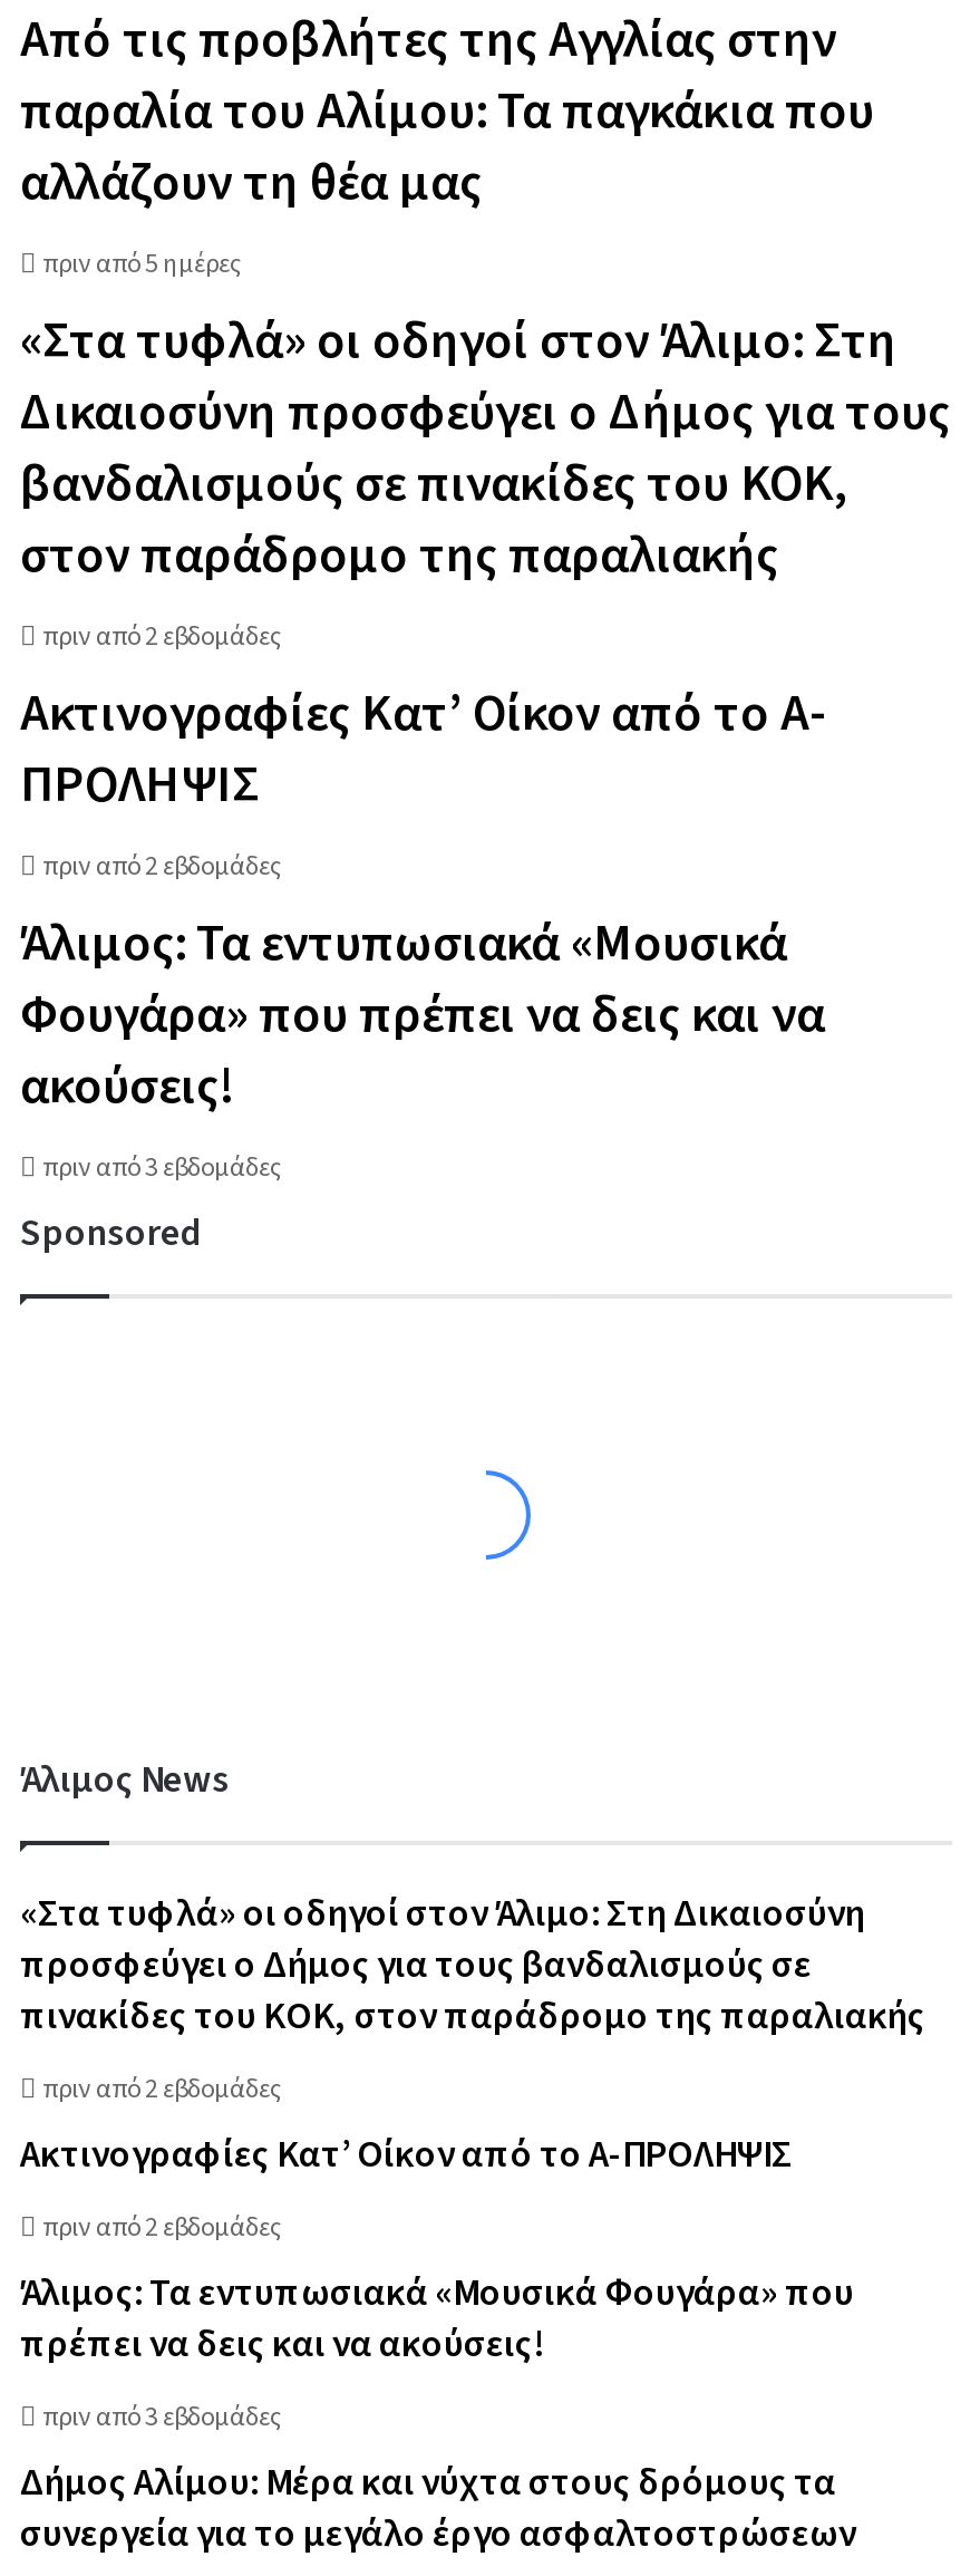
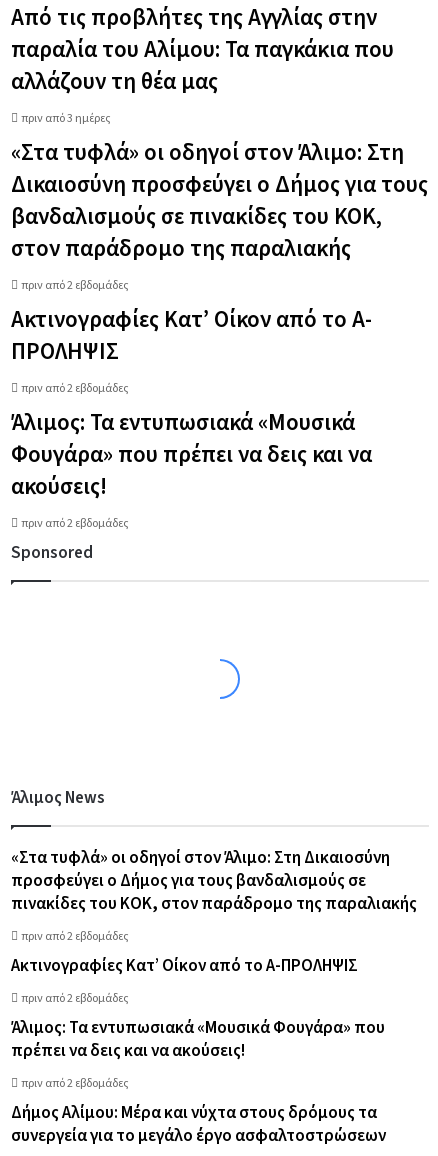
[42,244,243,282] πριν από 5 ημέρες -> [21,109,111,126] πριν από 3 ημέρες
[42,1148,283,1186] πριν από 3 εβδομάδες -> [21,514,129,531] πριν από 2 εβδομάδες
[42,2397,283,2435] πριν από 3 εβδομάδες -> [21,1074,129,1091] πριν από 2 εβδομάδες

